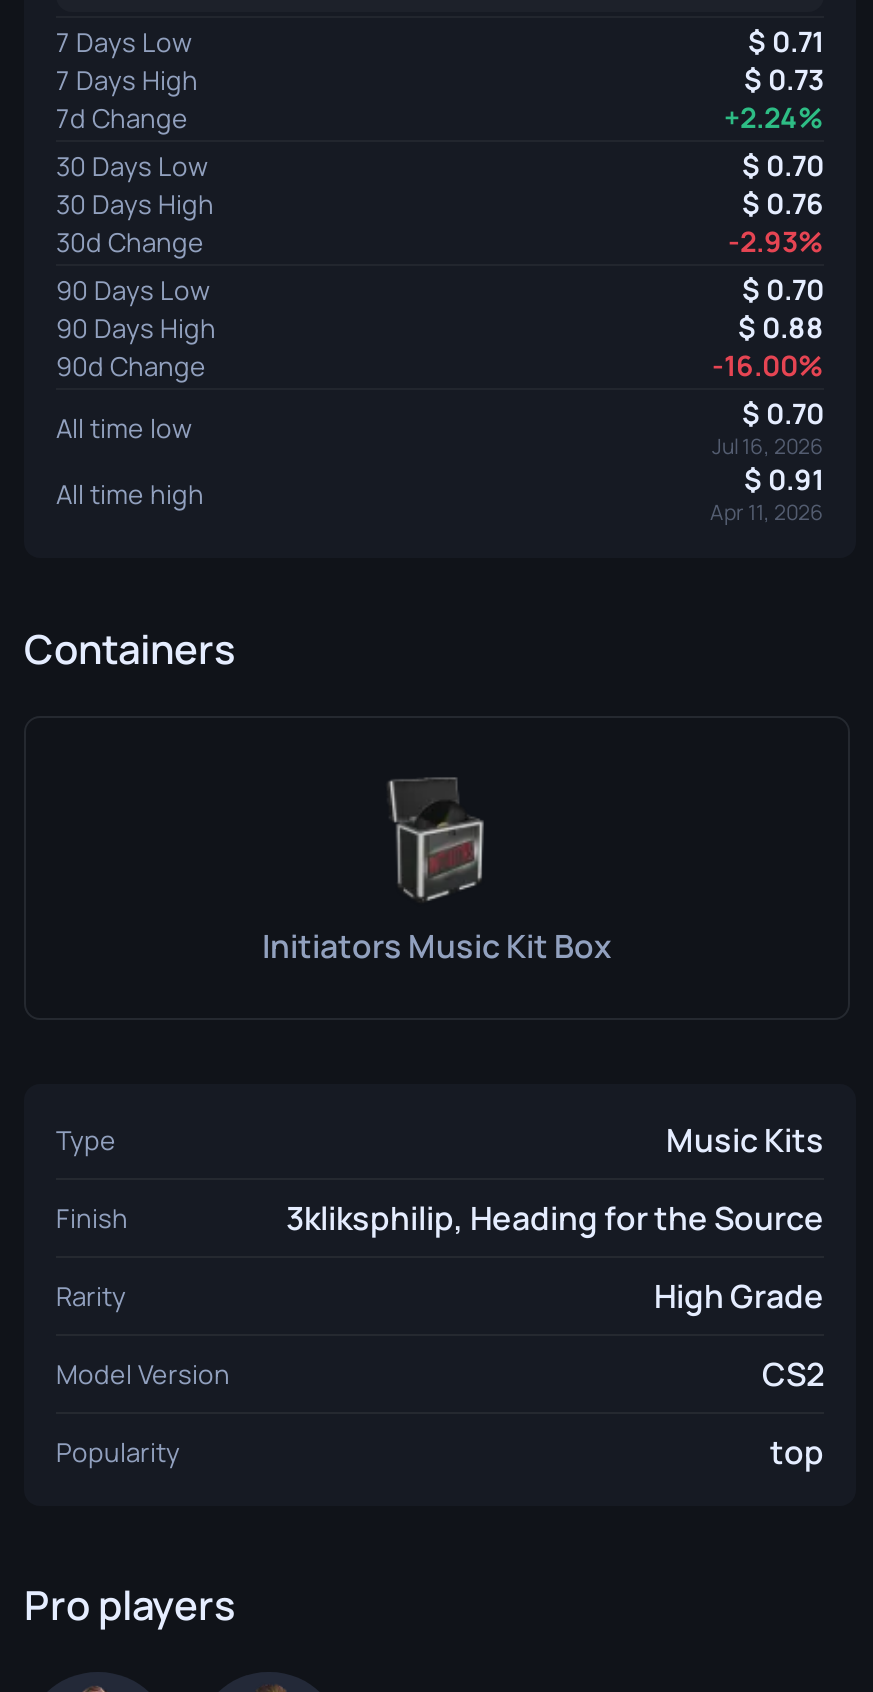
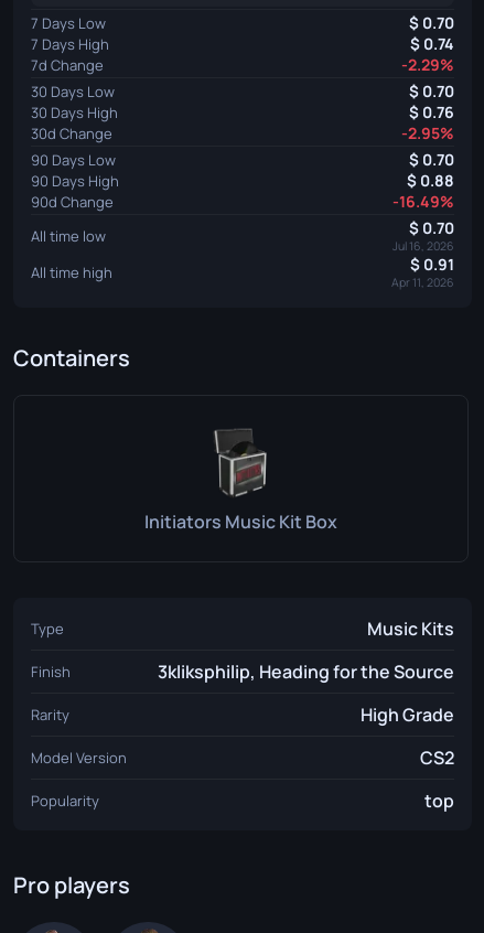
[772,22,824,60] 0.71 -> [422,12,454,33] 0.70
[768,60,824,98] 0.73 -> [423,33,454,54] 0.74
[724,98,824,136] +2.24% -> [401,54,454,75] -2.29%
[728,222,824,260] -2.93% -> [401,122,454,143] -2.95%
[712,346,824,384] -16.00% -> [392,191,454,212] -16.49%

